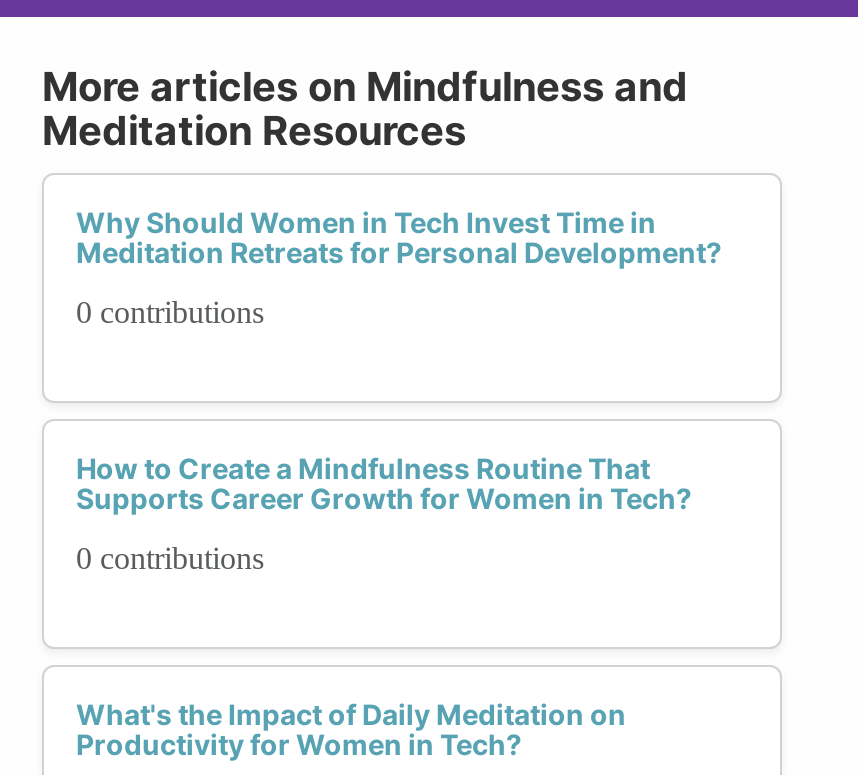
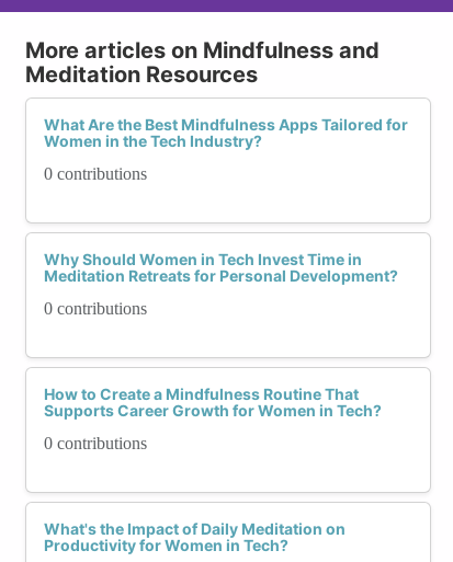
none -> [44,115,408,183] What Are the Best Mindfulness Apps Tailored for | Women in the Tech Industry? | 0 contributions

